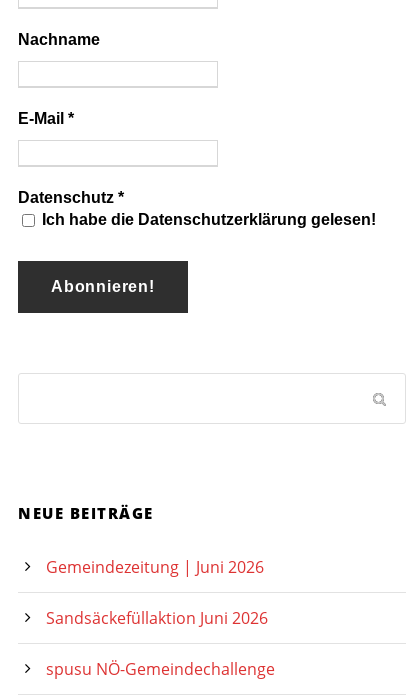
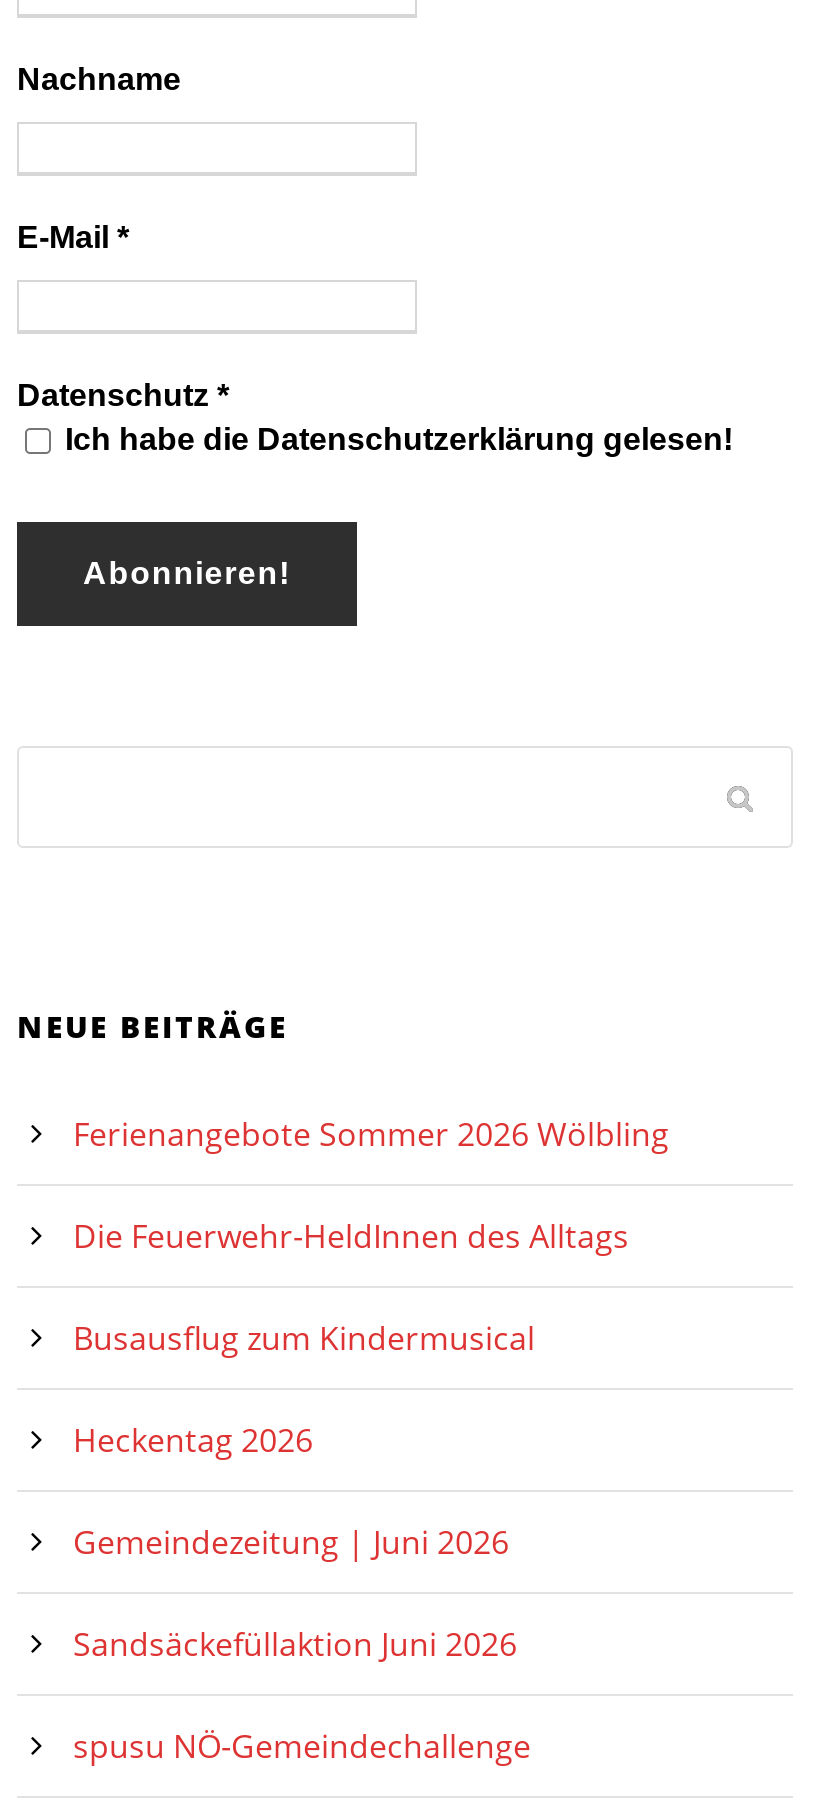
none -> [73,1112,669,1462] Ferienangebote Sommer 2026 Wölbling | Die Feuerwehr-HeldInnen des Alltags | Busausflug zum Kindermusical | Heckentag 2026

